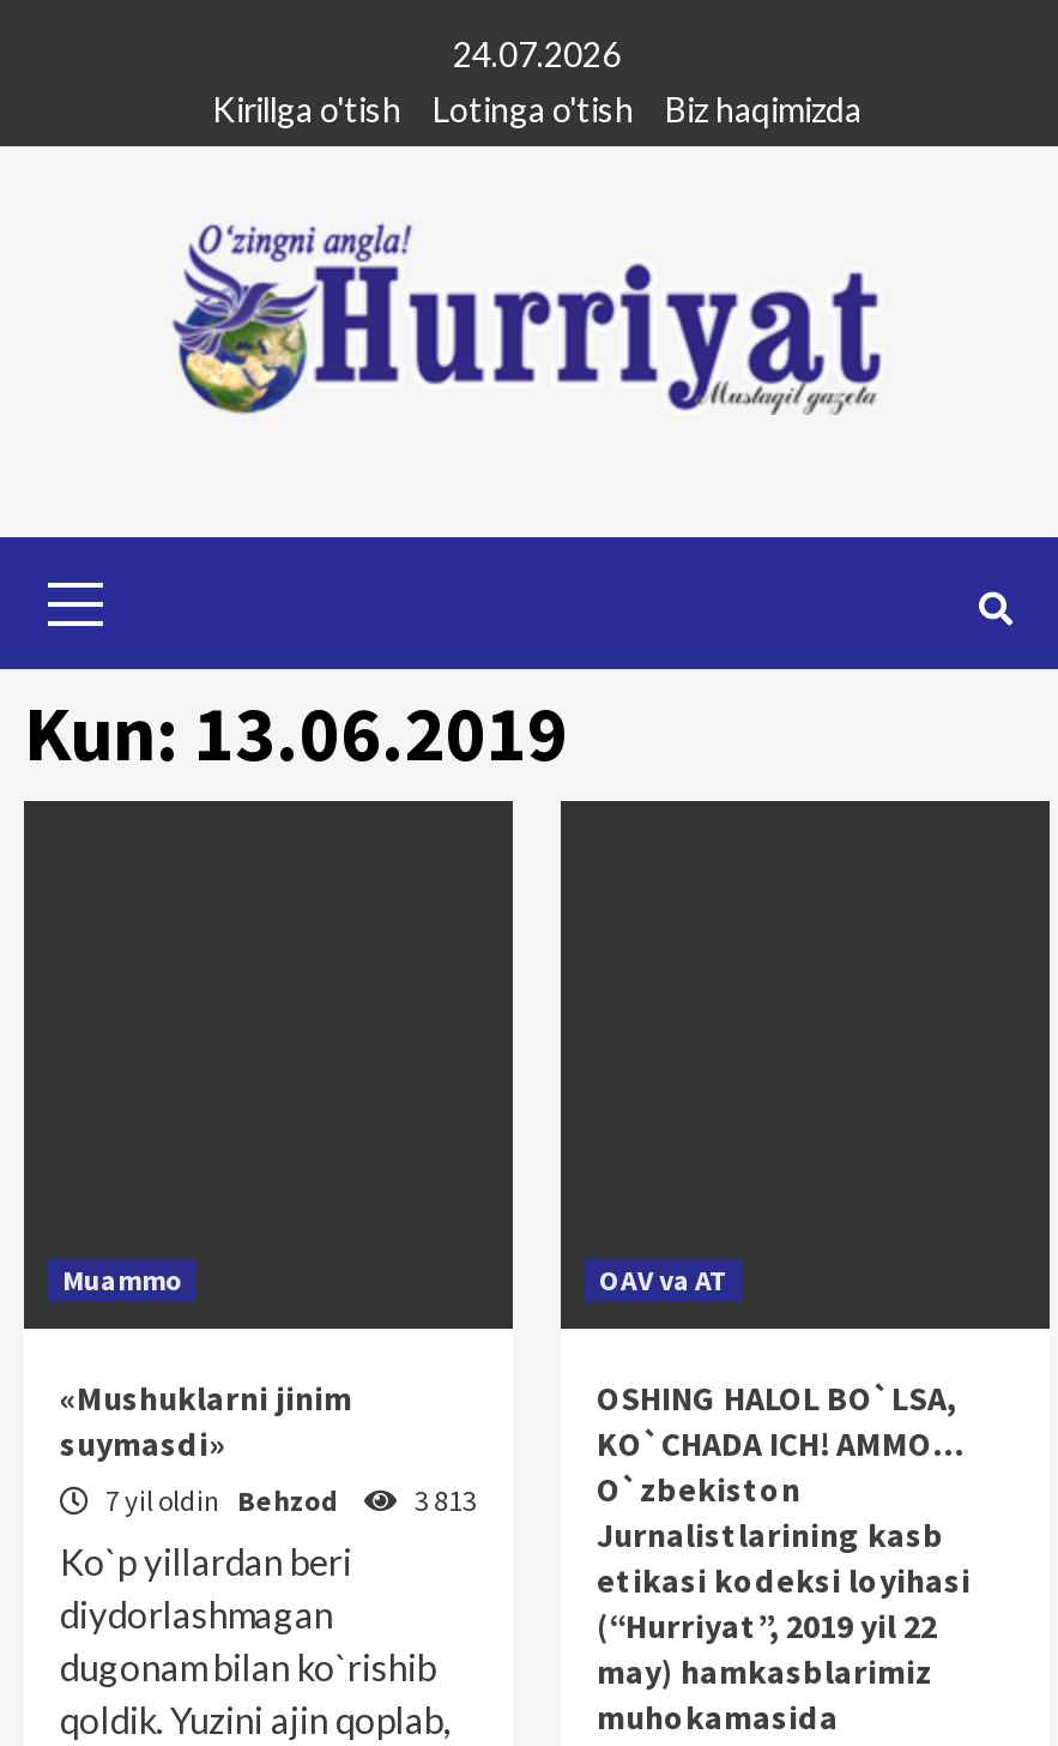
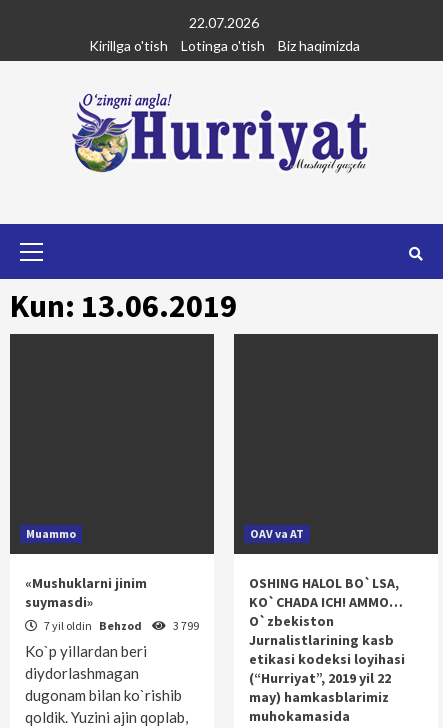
[453,34,621,74] 24.07.2026 -> [189,14,259,31] 22.07.2026
[101,1482,477,1518] 7 yil oldin Behzod 3 813 -> [42,618,199,633] 7 yil oldin Behzod 3 799

